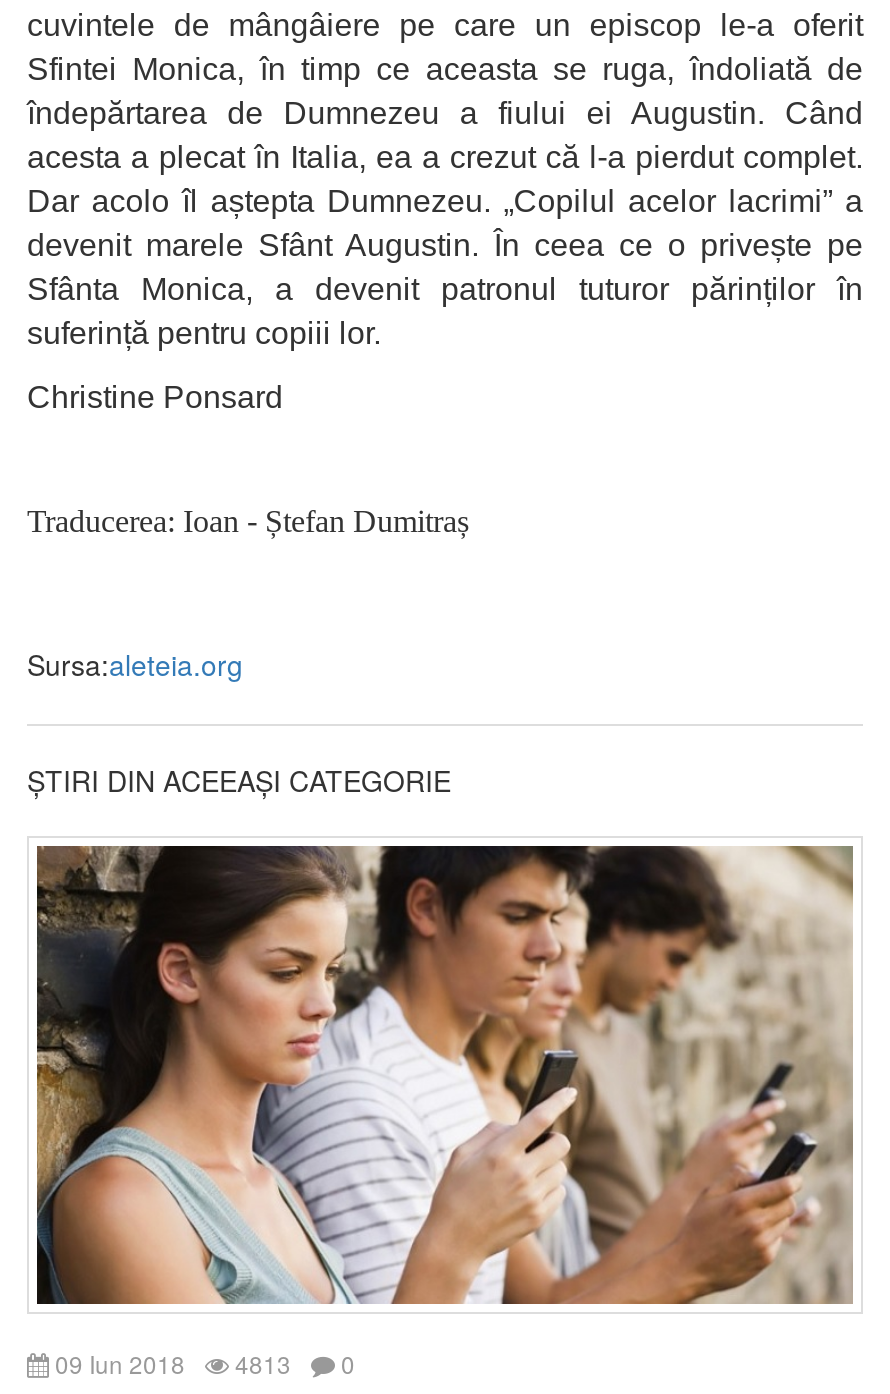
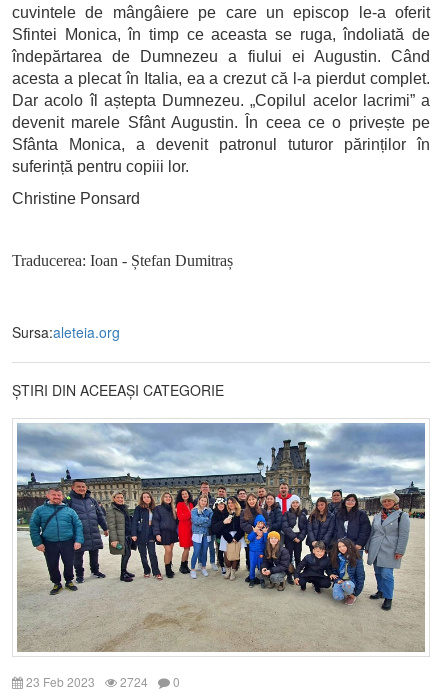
[35,844,855,1380] [image] | 09 Iun 2018 | 4813 -> [16,422,426,690] [image] | 23 Feb 2023 | 2724

